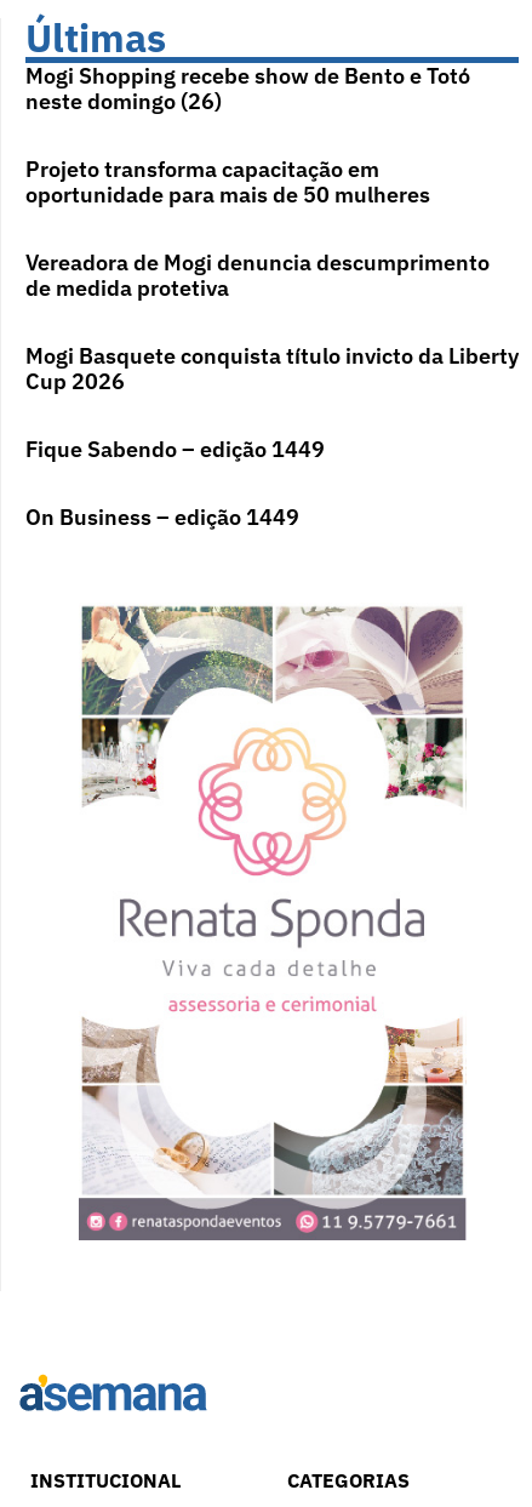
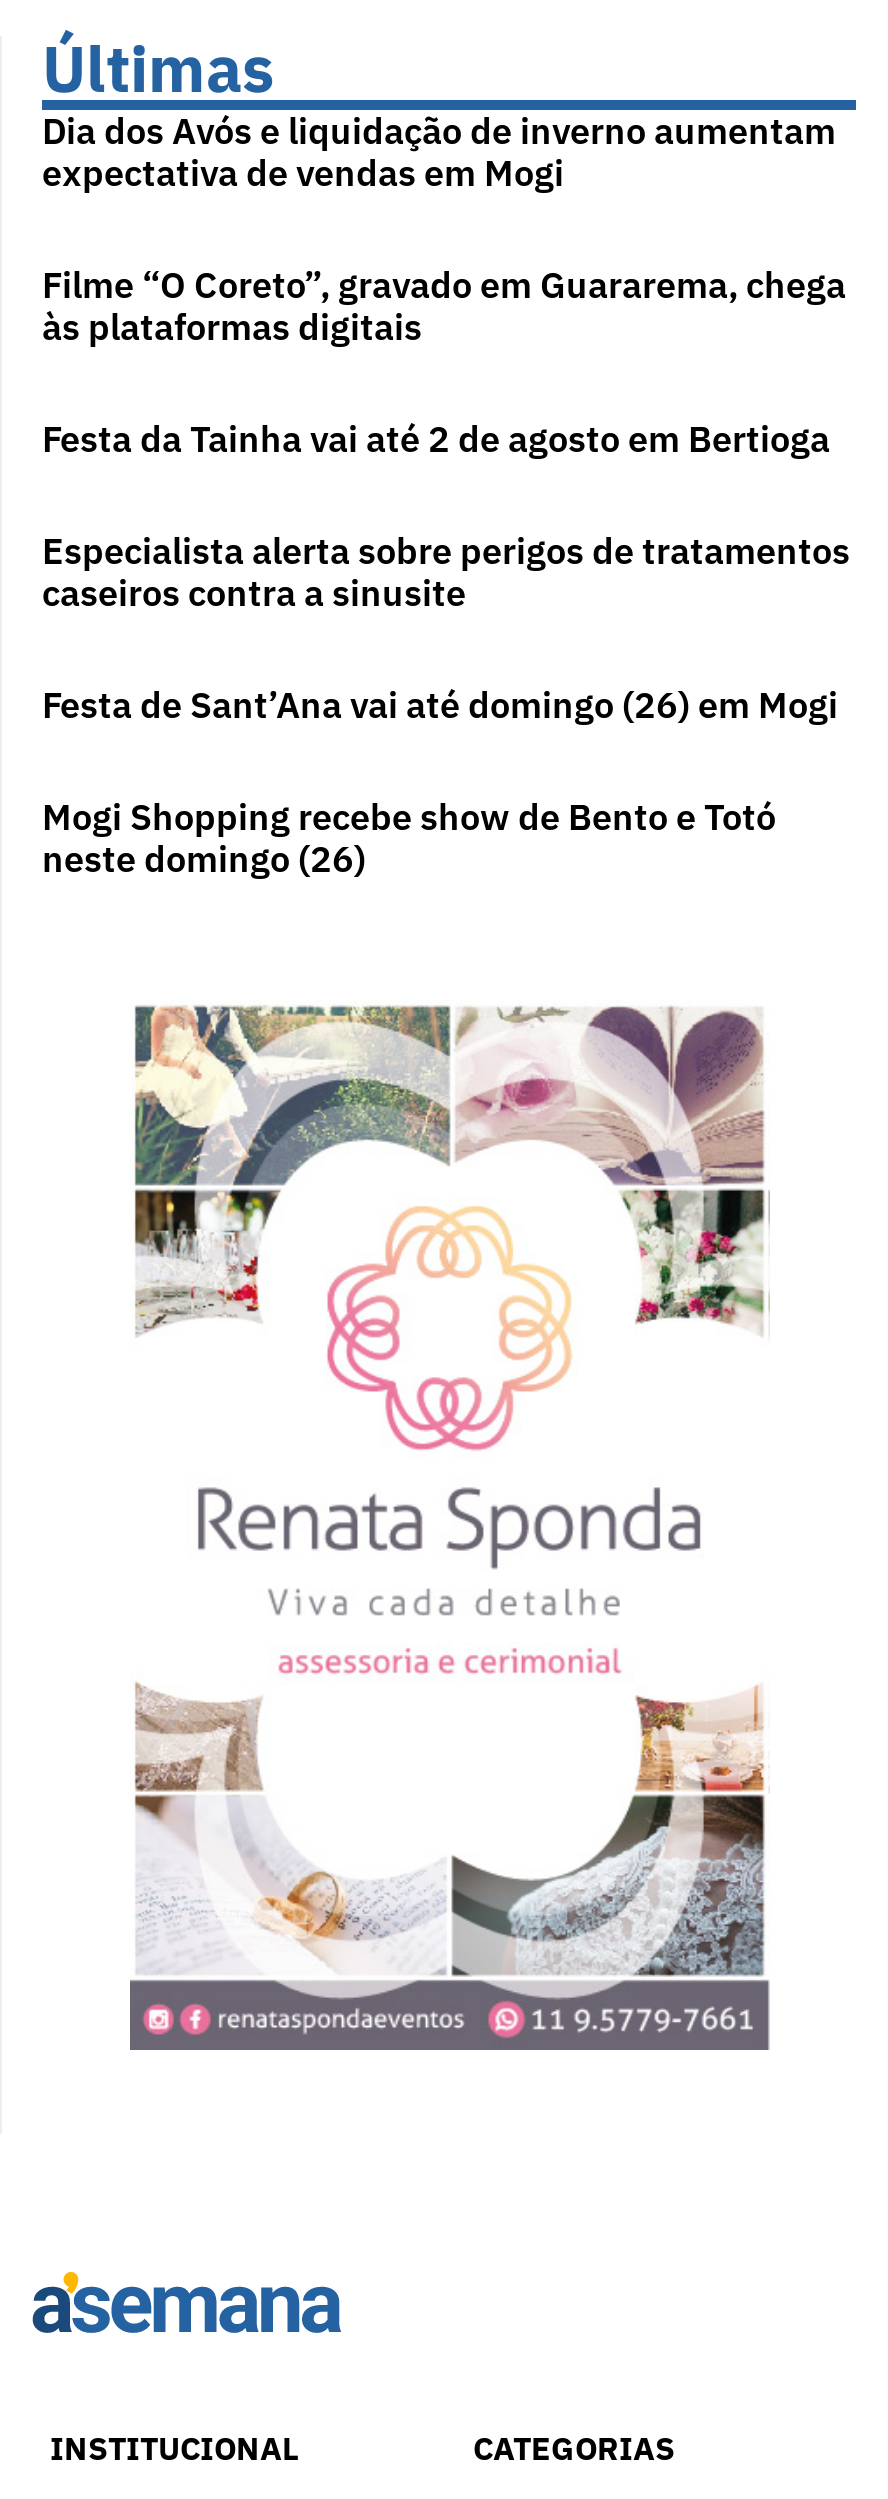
none -> [42,108,850,728] Dia dos Avós e liquidação de inverno aumentam | expectativa de vendas em Mogi | Filme “O Coreto”, gravado em Guararema, chega | às plataformas digitais | Festa da Tainha vai até 2 de agosto em Bertioga | Especialista alerta sobre perigos de tratamentos | caseiros contra a sinusite | Festa de Sant’Ana vai até domingo (26) em Mogi
moved [25,62,470,115] -> [42,794,776,882]: Mogi Shopping recebe show de Bento e Totó | neste domingo (26)
[25,155,519,531] Projeto transforma capacitação em | oportunidade para mais de 50 mulheres | Vereadora de Mogi denuncia descumprimento | de medida protetiva | Mogi Basquete conquista título invicto da Liberty | Cup 2026 | Fique Sabendo – edição 1449 | On Business – edição 1449 -> none

